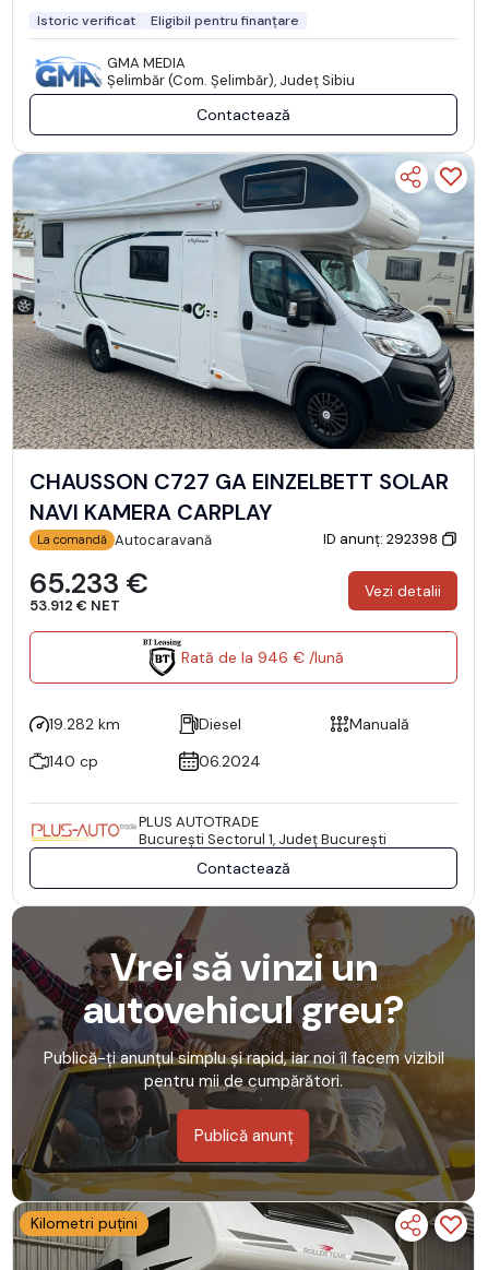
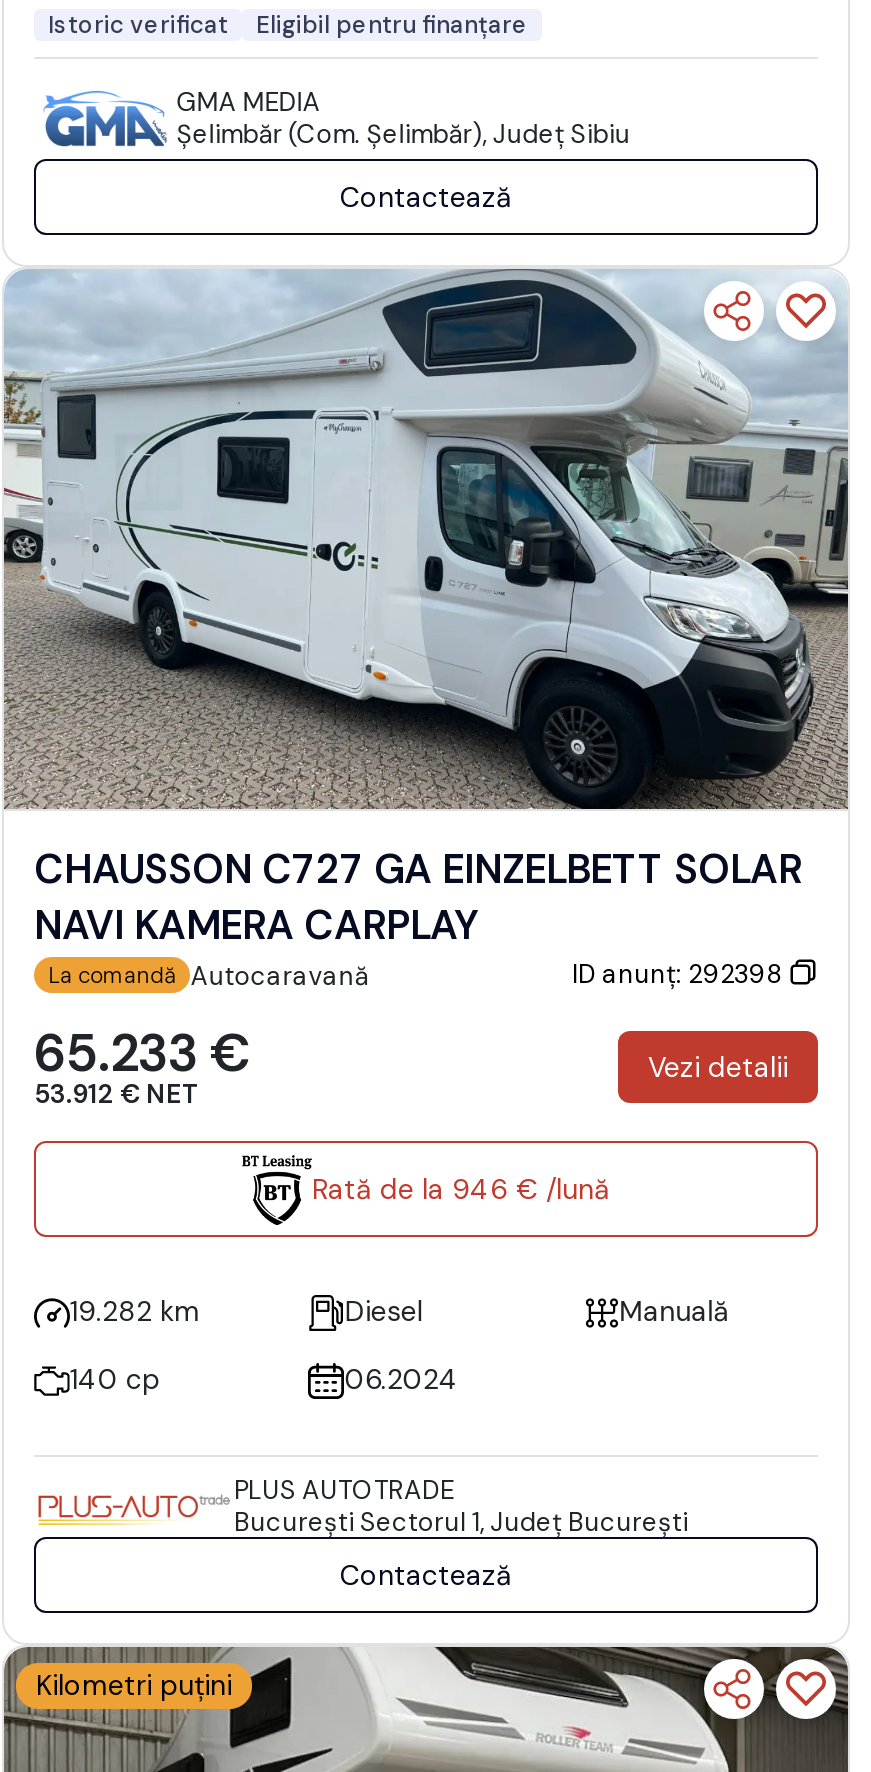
[12,905,475,1210] [image] | Vrei să vinzi un | autovehicul greu? | Publică-ți anunțul simplu și rapid, iar noi îl facem vizibil | pentru mii de cumpărători. | Publică anunț -> none

